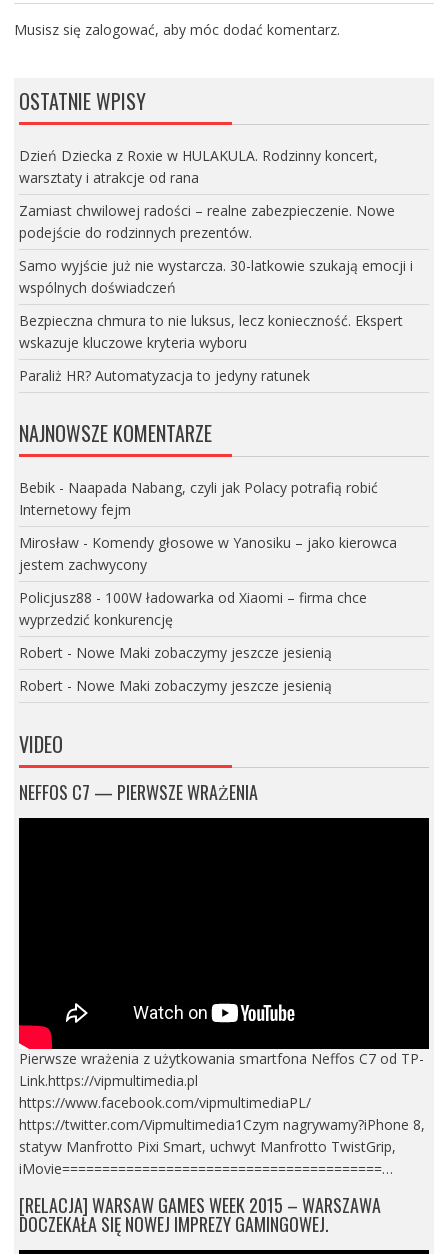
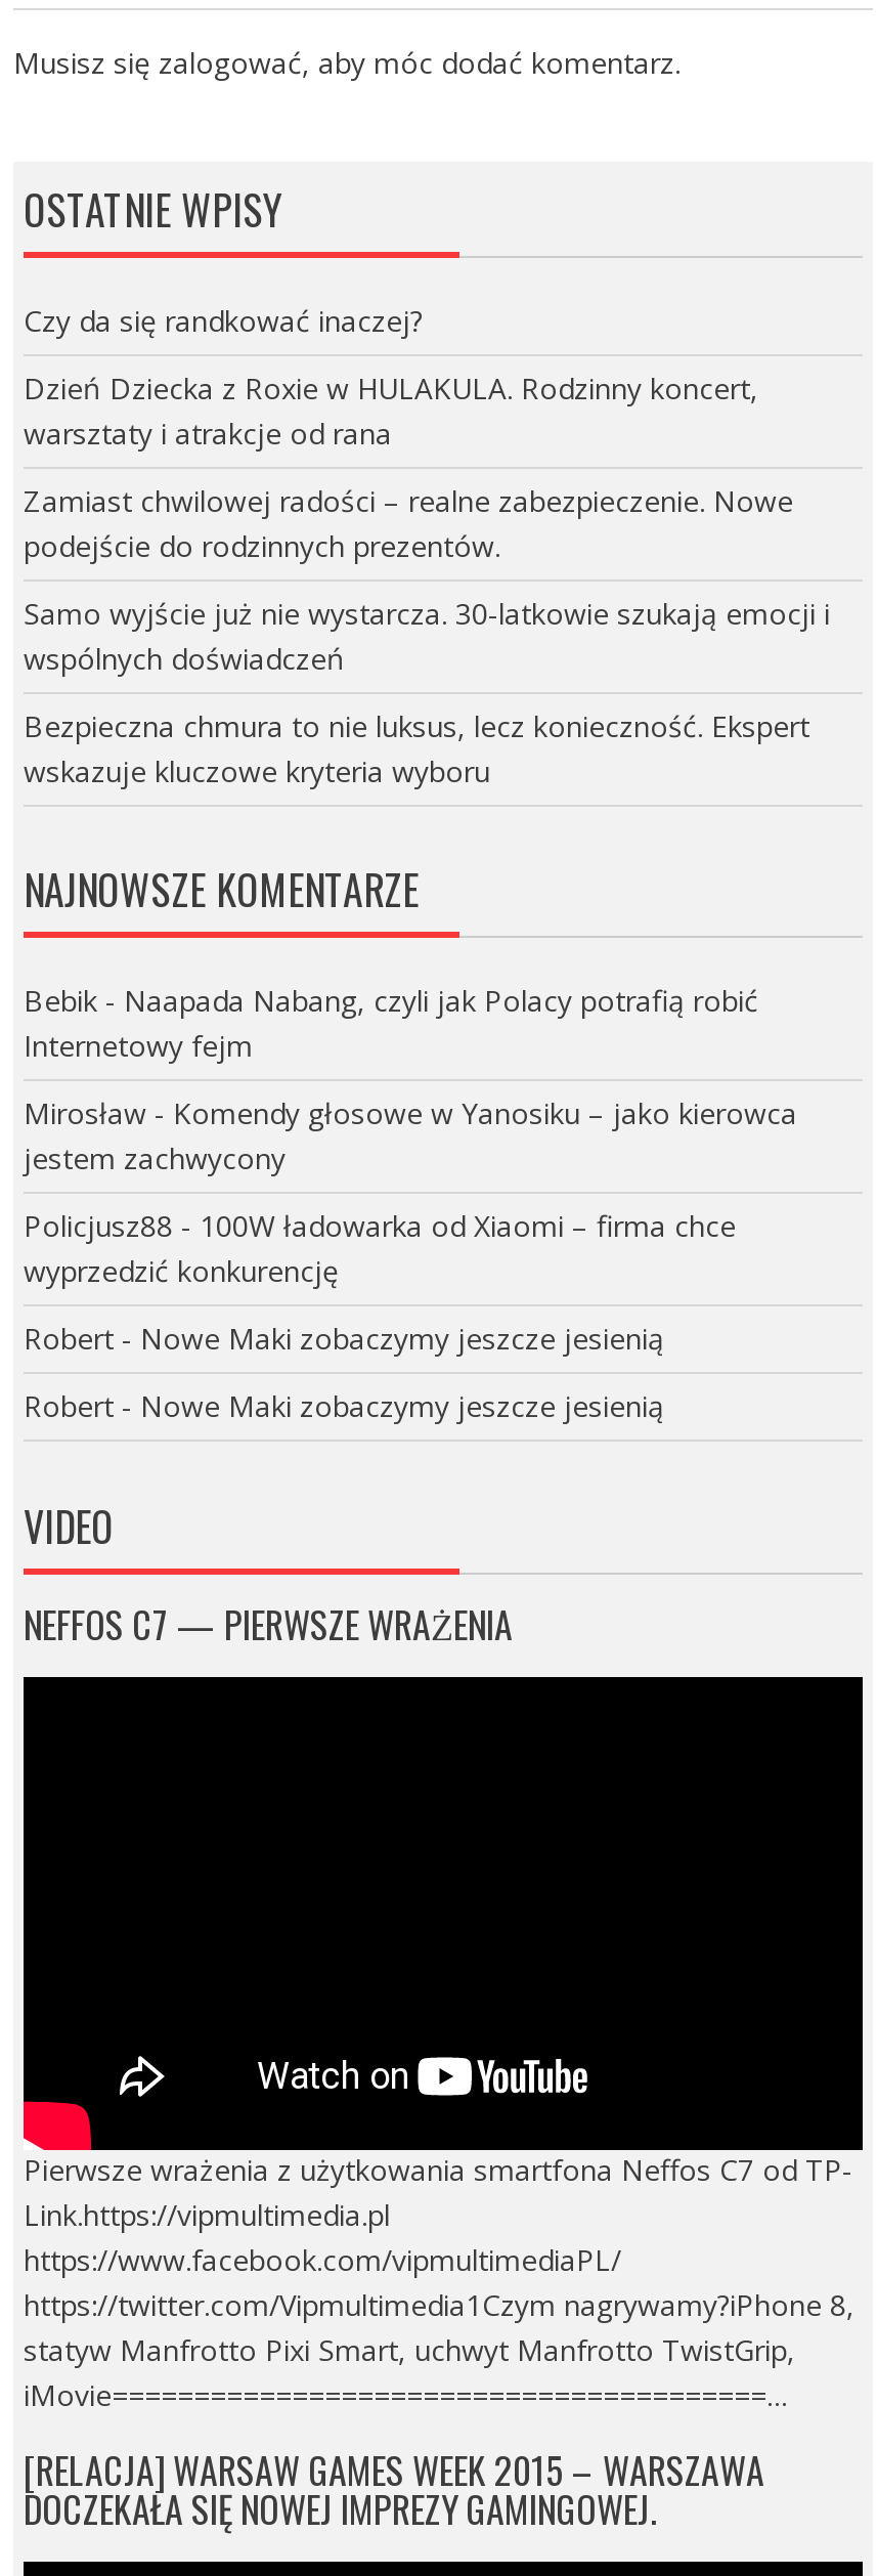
none -> [24,301,423,340] Czy da się randkować inaczej?
moved [19,146,413,352] -> [24,369,830,790]: Dzień Dziecka z Roxie w HULAKULA. Rodzinny koncert, | warsztaty i atrakcje od rana | Zamiast chwilowej radości – realne zabezpieczenie. Nowe | podejście do rodzinnych prezentów. | Samo wyjście już nie wystarcza. 30-latkowie szukają emocji i | wspólnych doświadczeń | Bezpieczna chmura to nie luksus, lecz konieczność. Ekspert | wskazuje kluczowe kryteria wyboru
[19,366,310,385] Paraliż HR? Automatyzacja to jedyny ratunek -> none

